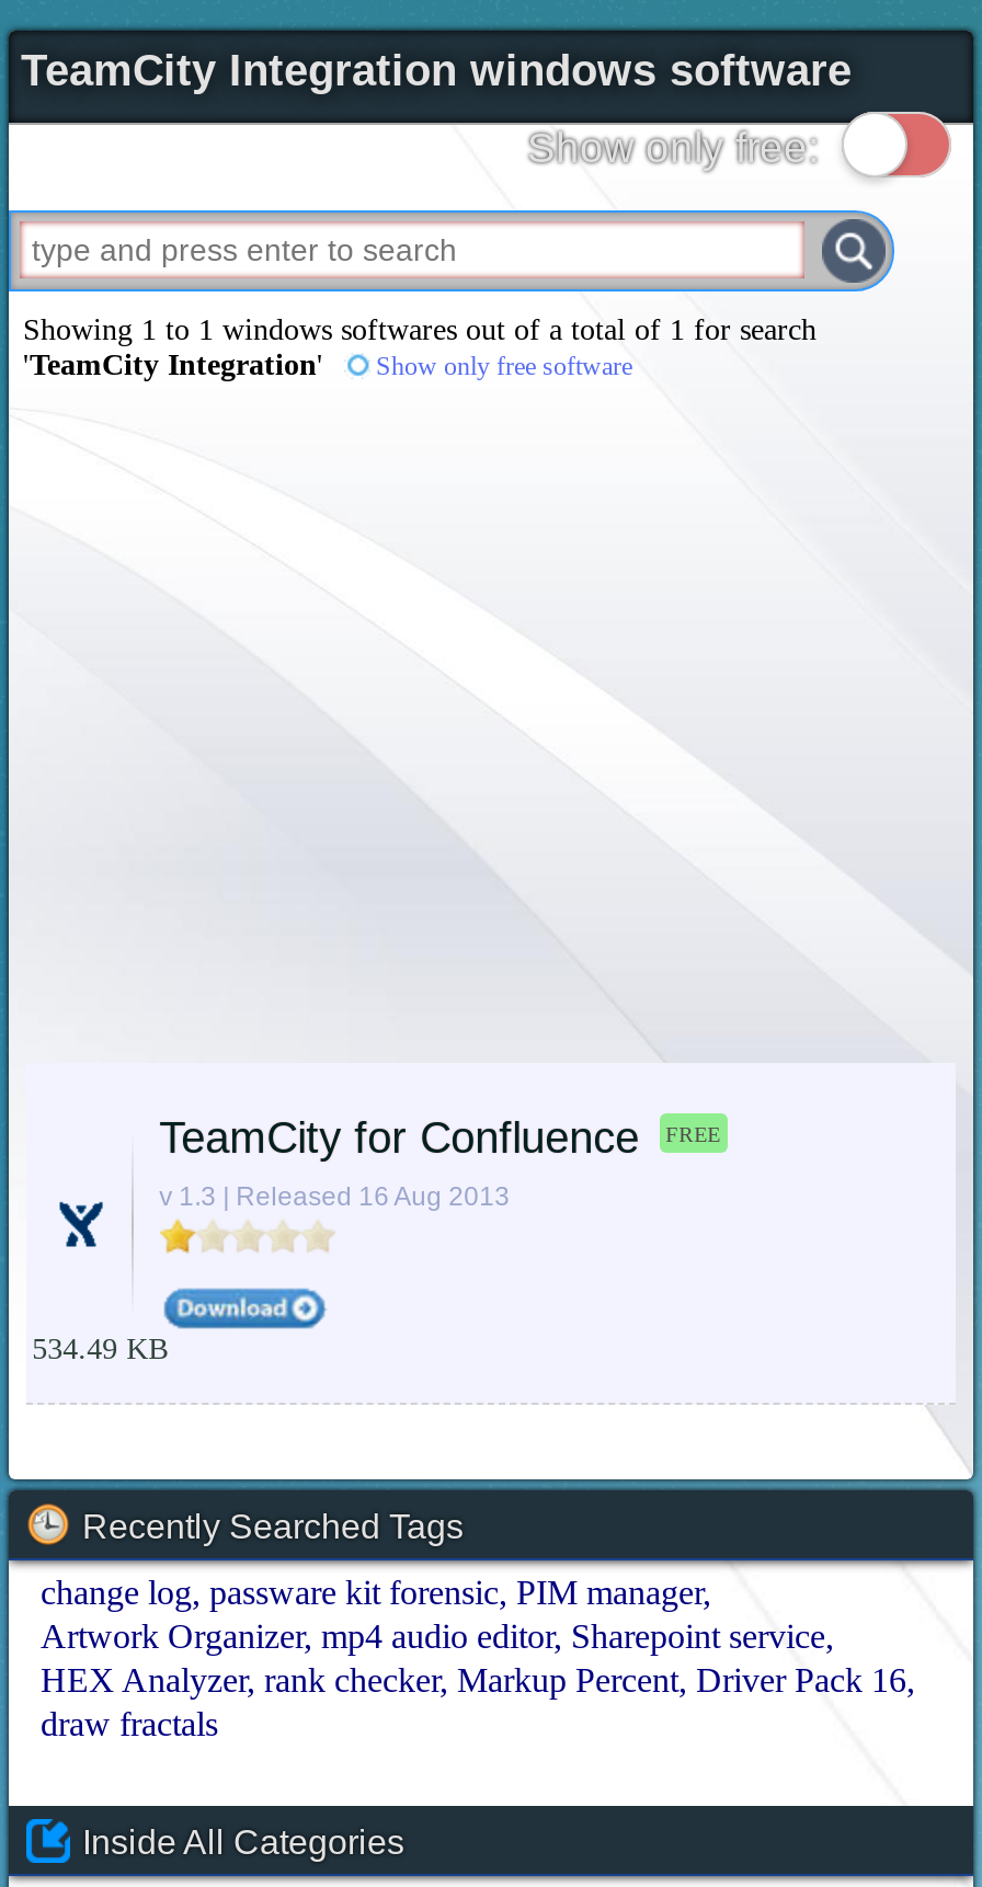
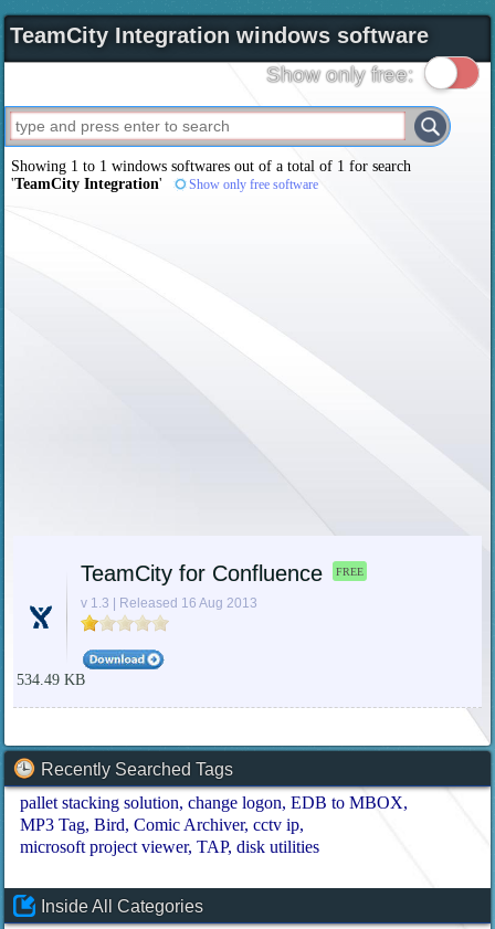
[41,1573,906,1742] change log passware kit forensic PIM manager | Artwork Organizer mp4 audio editor Sharepoint service | HEX Analyzer rank checker Markup Percent Driver Pack 16 | draw fractals -> [20,793,404,856] pallet stacking solution change logon EDB to MBOX | MP3 Tag Bird Comic Archiver cctv ip | microsoft project viewer TAP disk utilities

